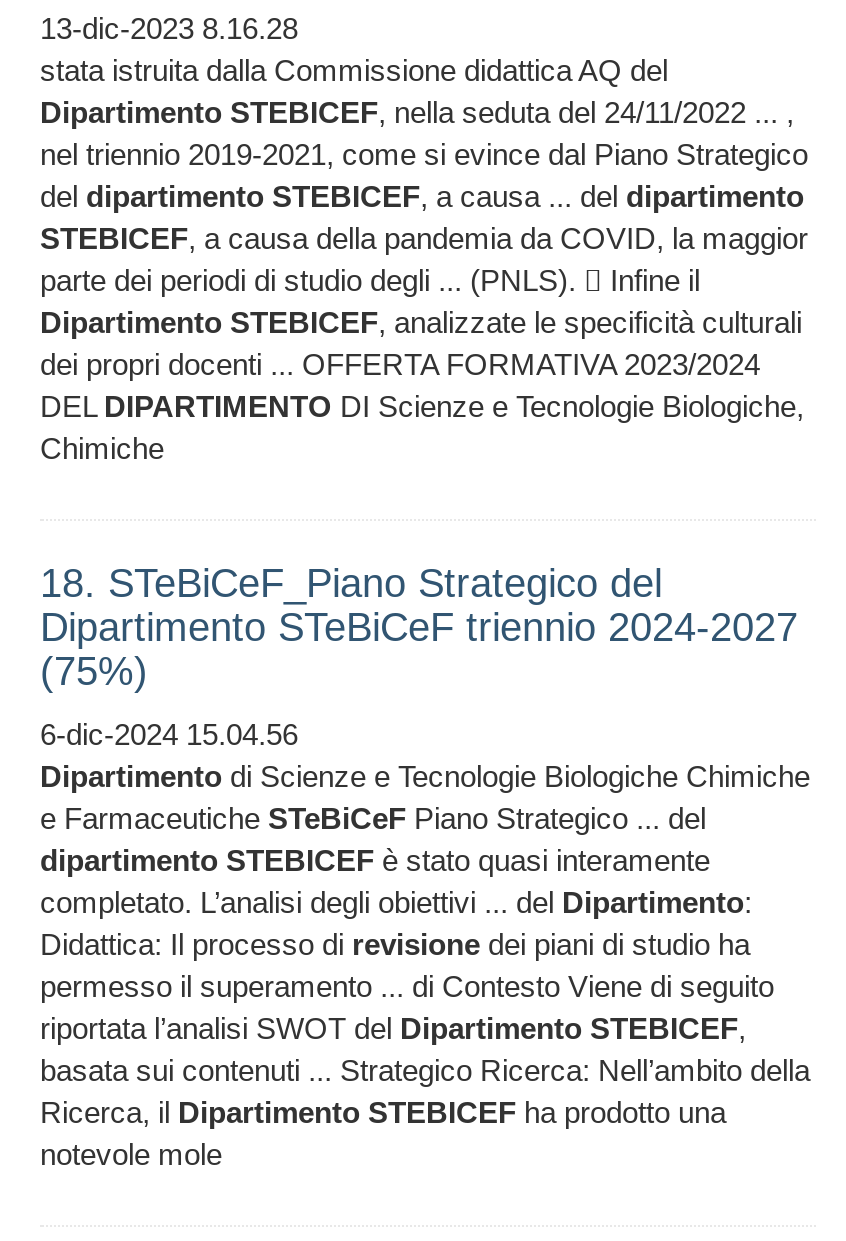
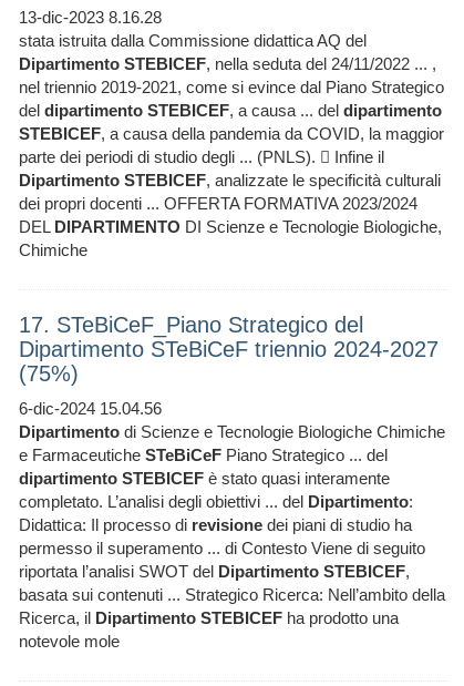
[40,562,662,606] 18. STeBiCeF_Piano Strategico del -> [19,313,363,337] 17. STeBiCeF_Piano Strategico del

